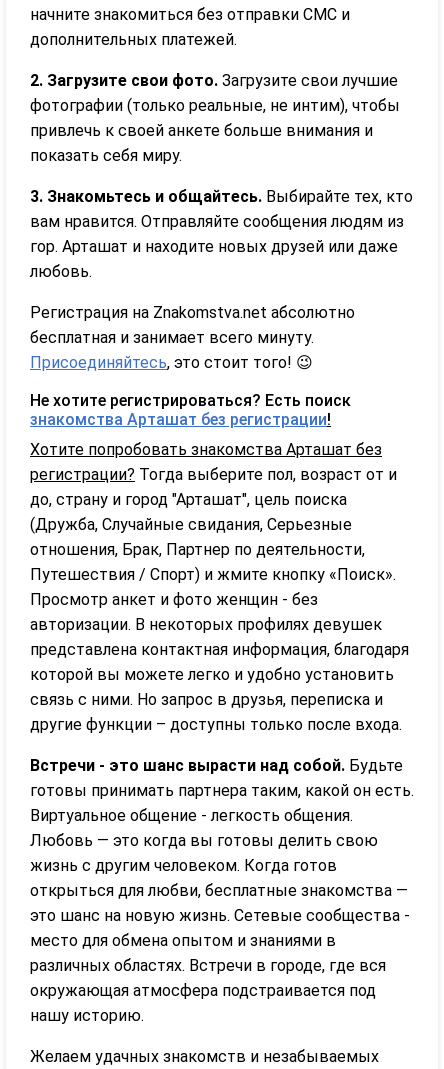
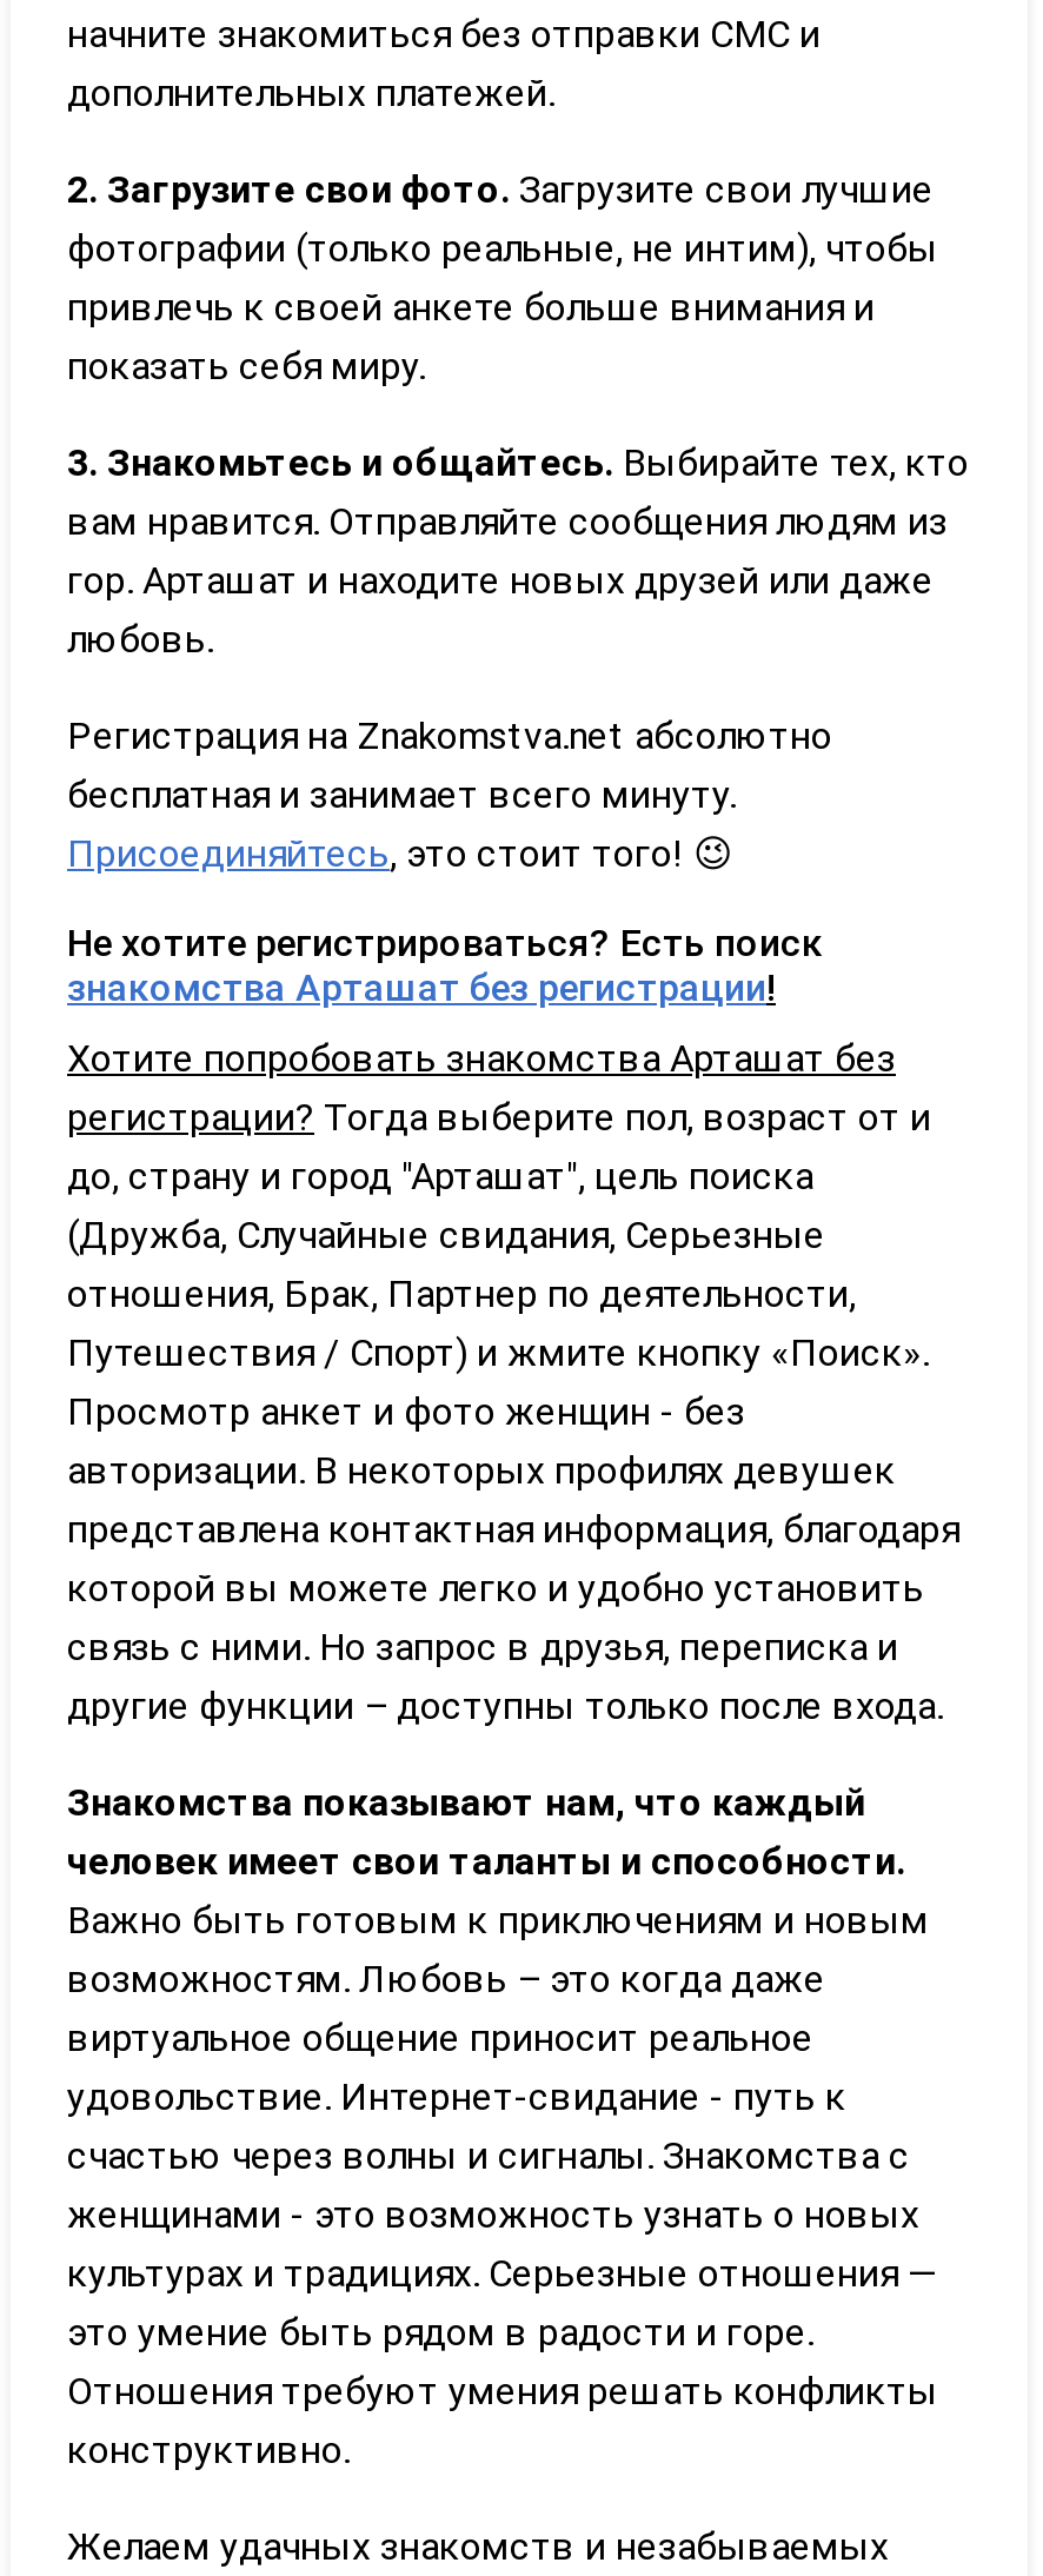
[30,756,414,1025] Встречи - это шанс вырасти над собой. Будьте | готовы принимать партнера таким, какой он есть. | Виртуальное общение - легкость общения. | Любовь — это когда вы готовы делить свою | жизнь с другим человеком. Когда готов | открыться для любви, бесплатные знакомства — | это шанс на новую жизнь. Сетевые сообщества - | место для обмена опытом и знаниями в | различных областях. Встречи в городе, где вся | окружающая атмосфера подстраивается под | нашу историю. -> [67,1779,938,2471] Знакомства показывают нам, что каждый | человек имеет свои таланты и способности. | Важно быть готовым к приключениям и новым | возможностям. Любовь – это когда даже | виртуальное общение приносит реальное | удовольствие. Интернет-свидание - путь к | счастью через волны и сигналы. Знакомства с | женщинами - это возможность узнать о новых | культурах и традициях. Серьезные отношения — | это умение быть рядом в радости и горе. | Отношения требуют умения решать конфликты | конструктивно.

